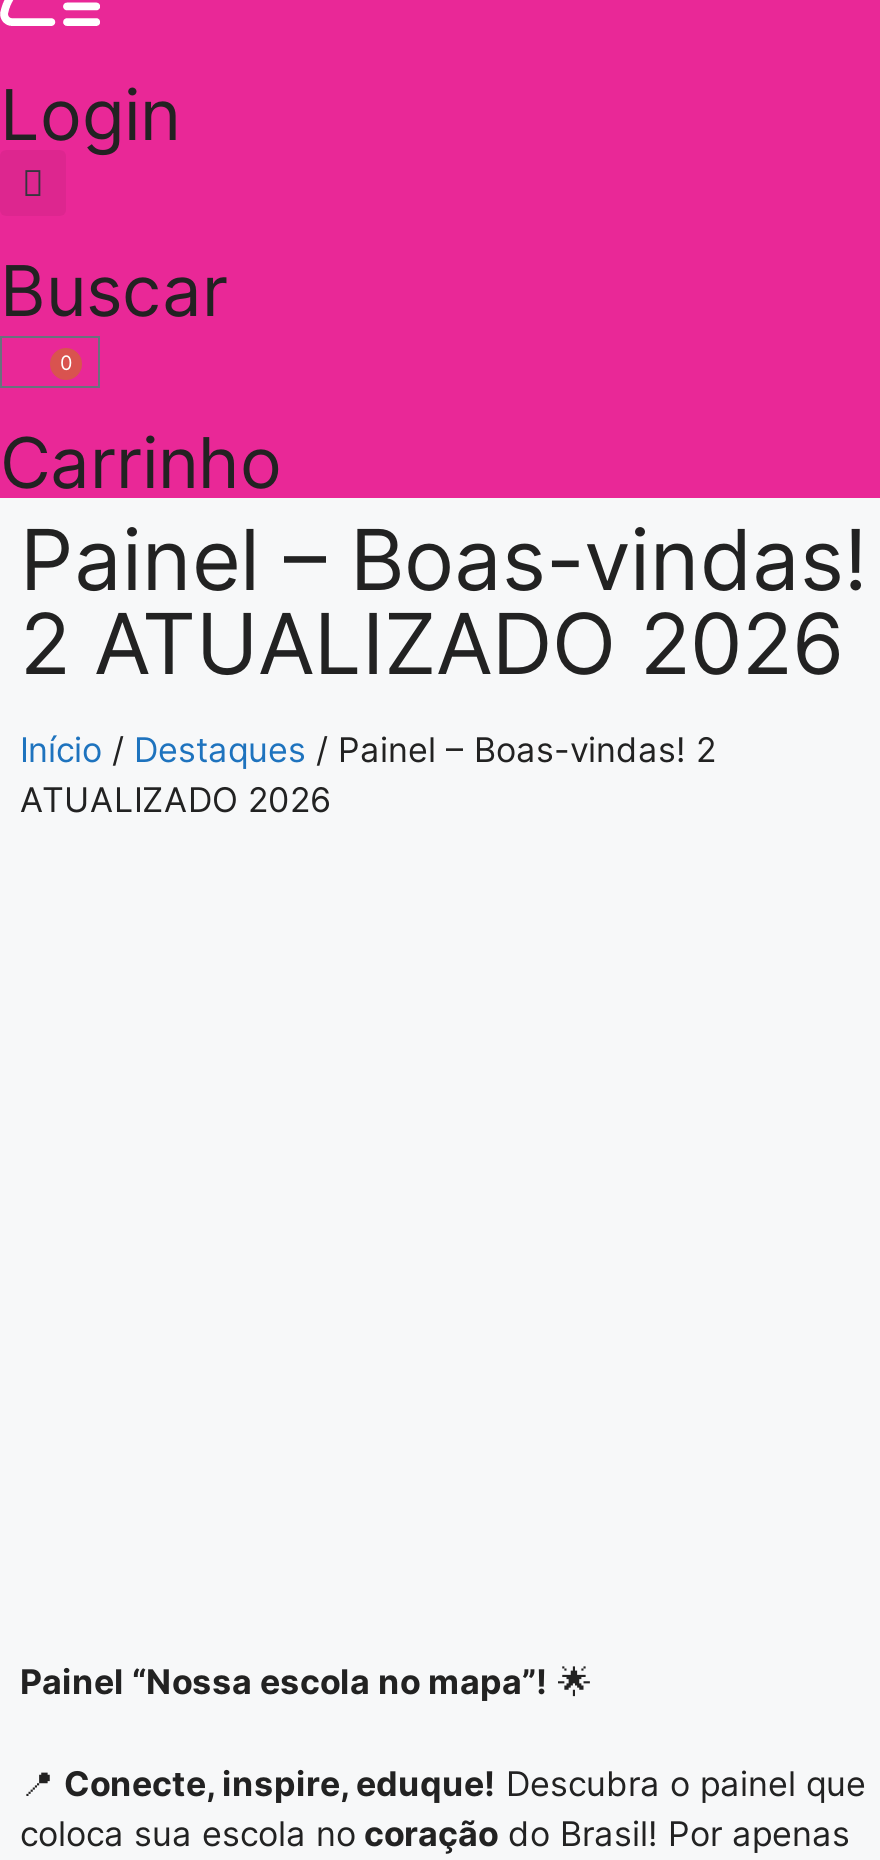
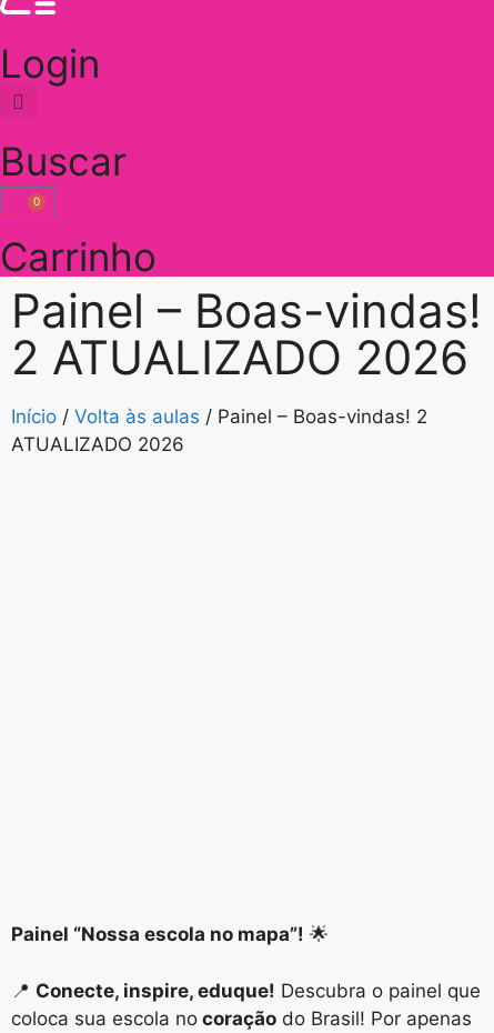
[20,731,716,771] Início / Destaques / Painel – Boas-vindas! 2 -> [11,406,427,428] Início / Volta às aulas / Painel – Boas-vindas! 2

